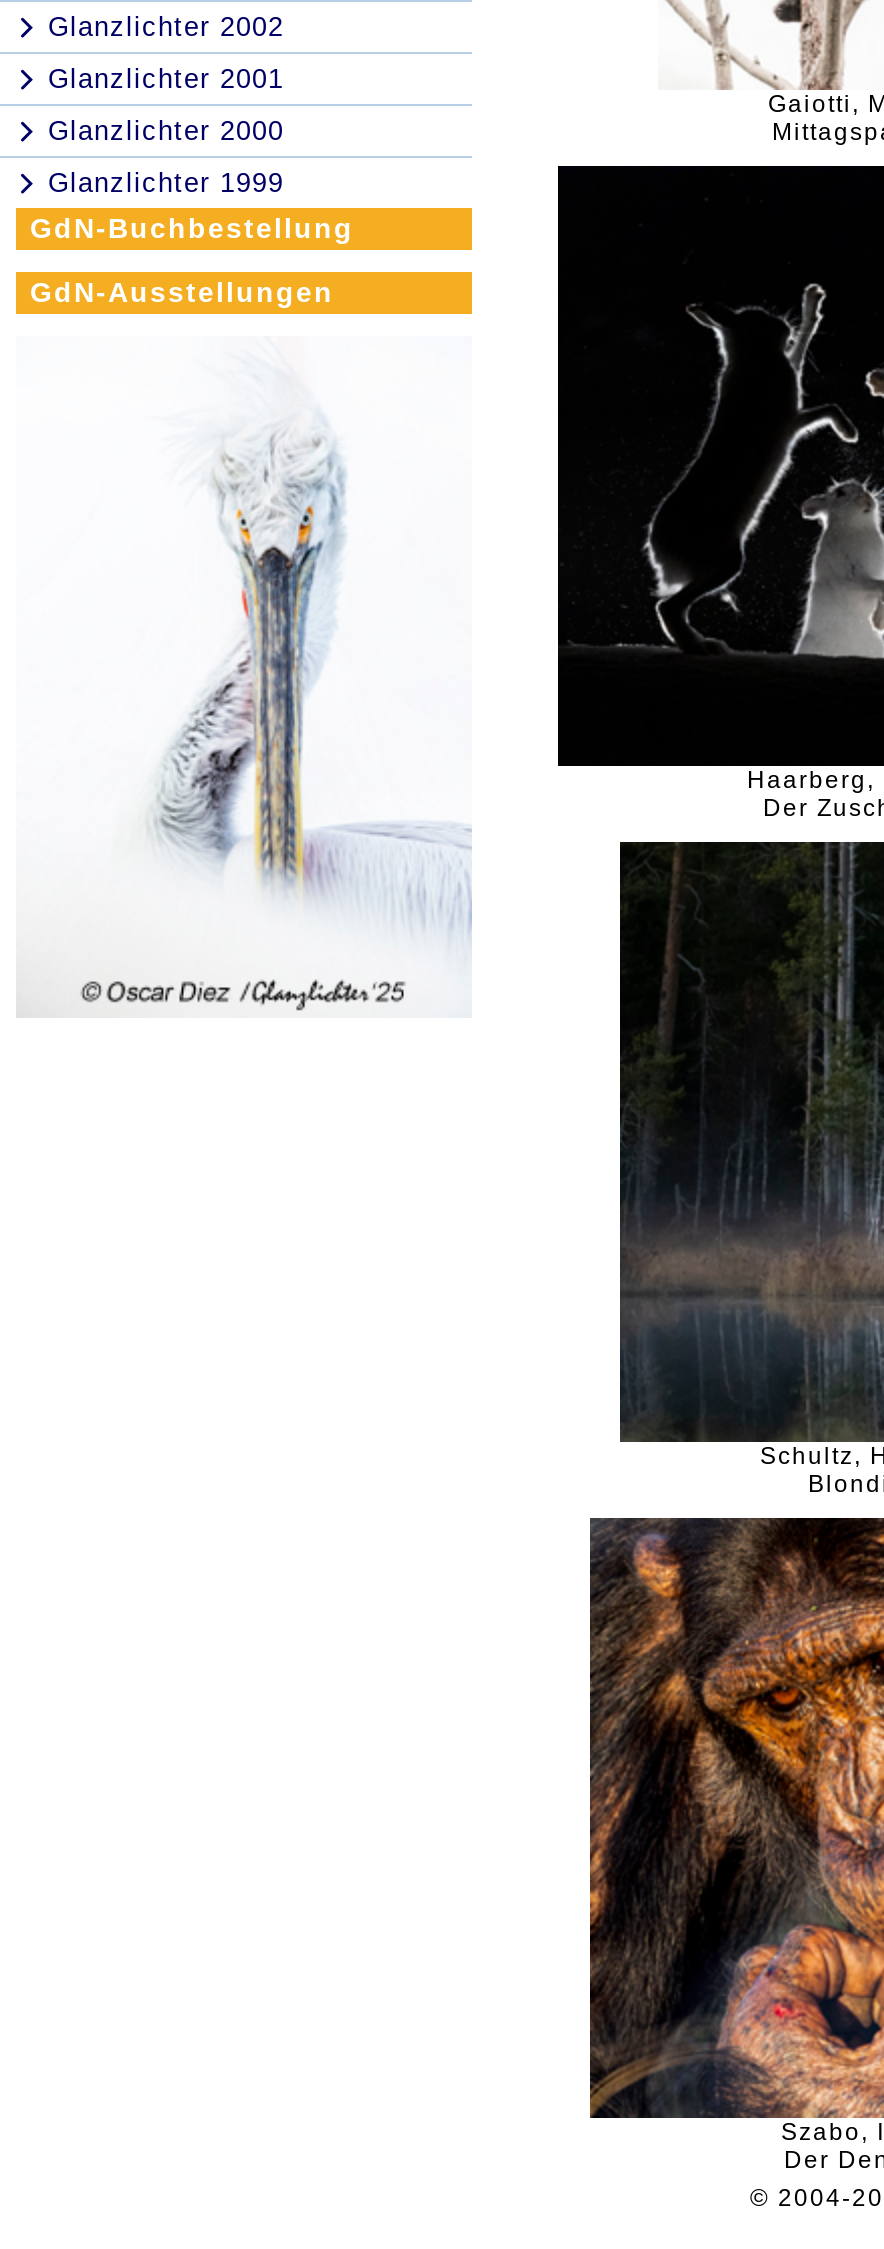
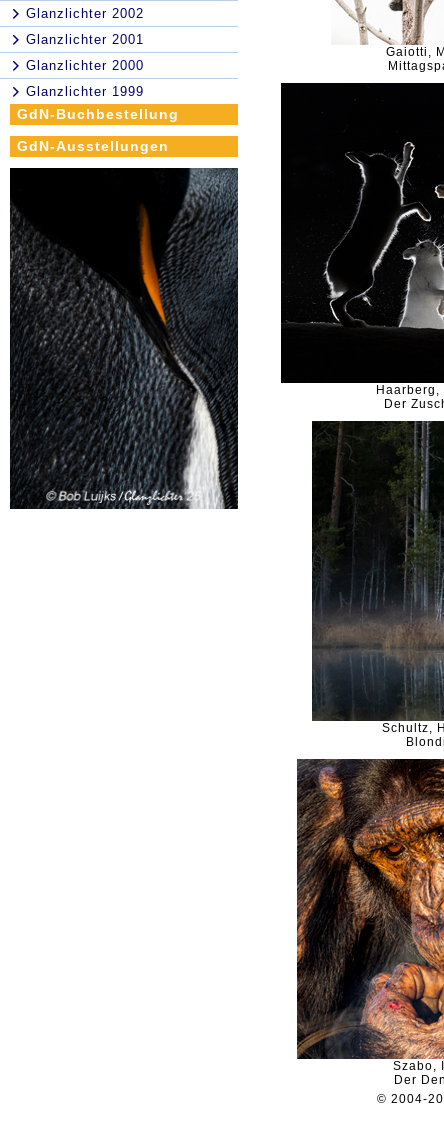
[16,336,472,1018] [image] -> [9,167,239,510] [image]

